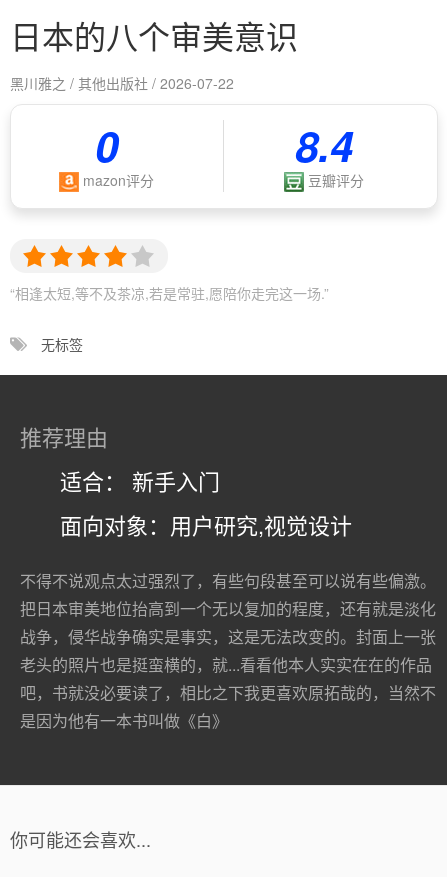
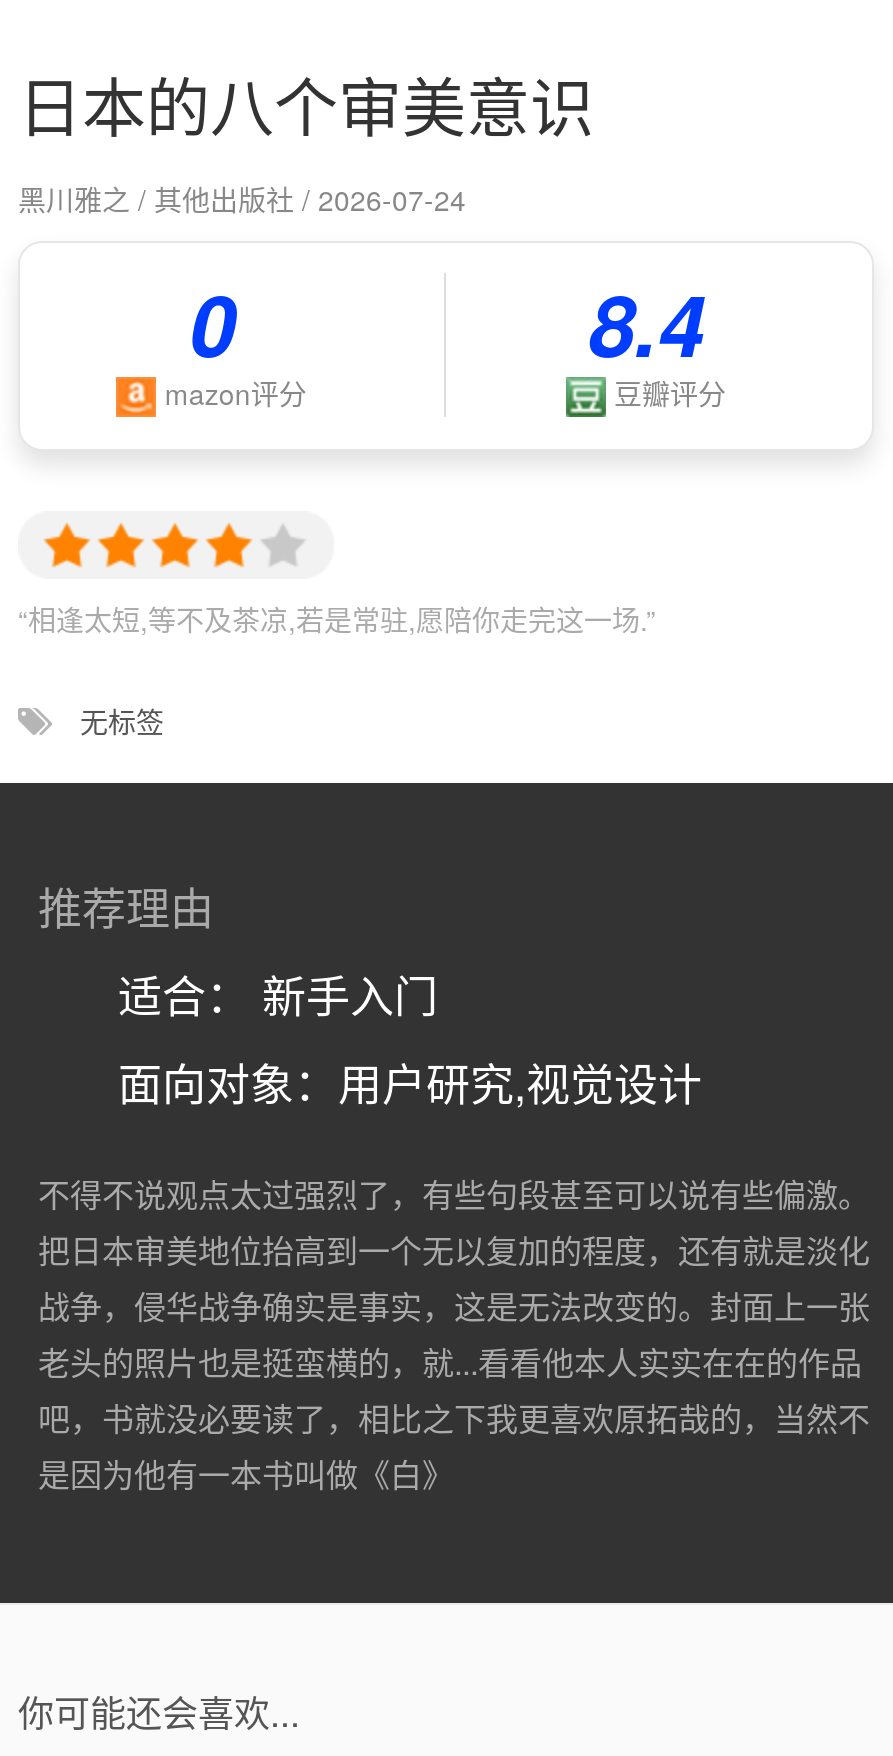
[10,73,234,93] 黑川雅之 / 其他出版社 / 2026-07-22 -> [18,179,466,219] 黑川雅之 / 其他出版社 / 2026-07-24

